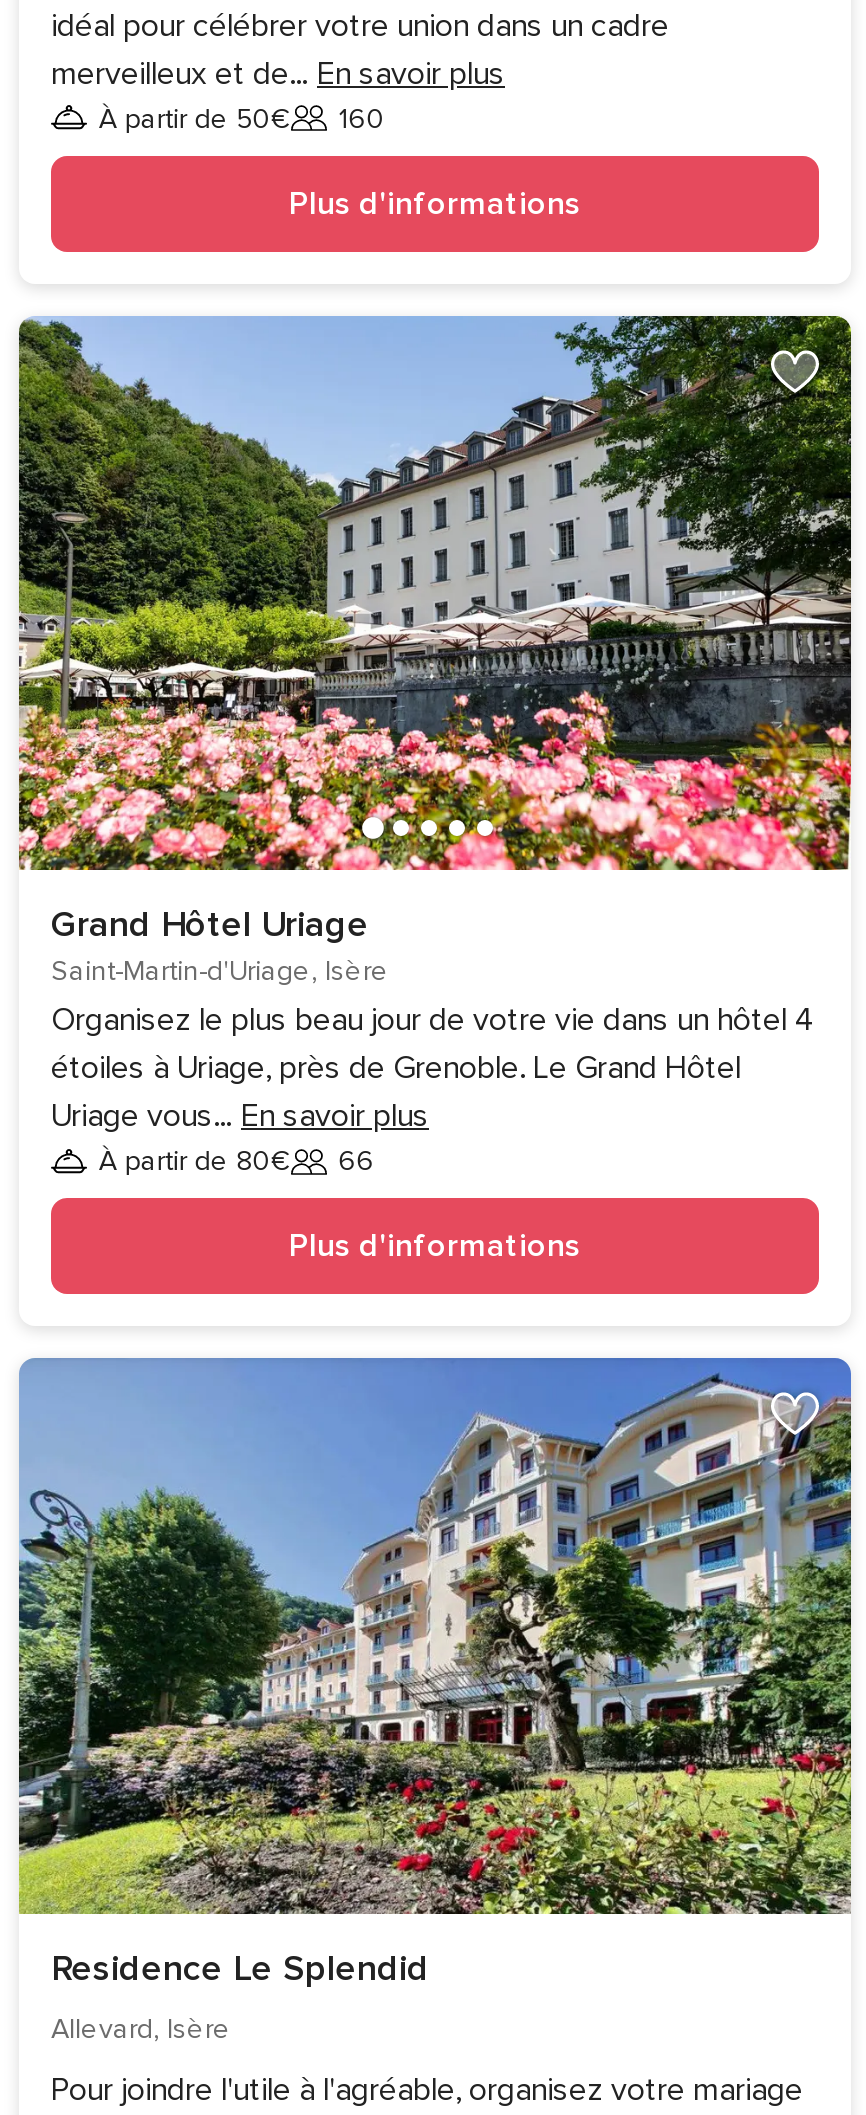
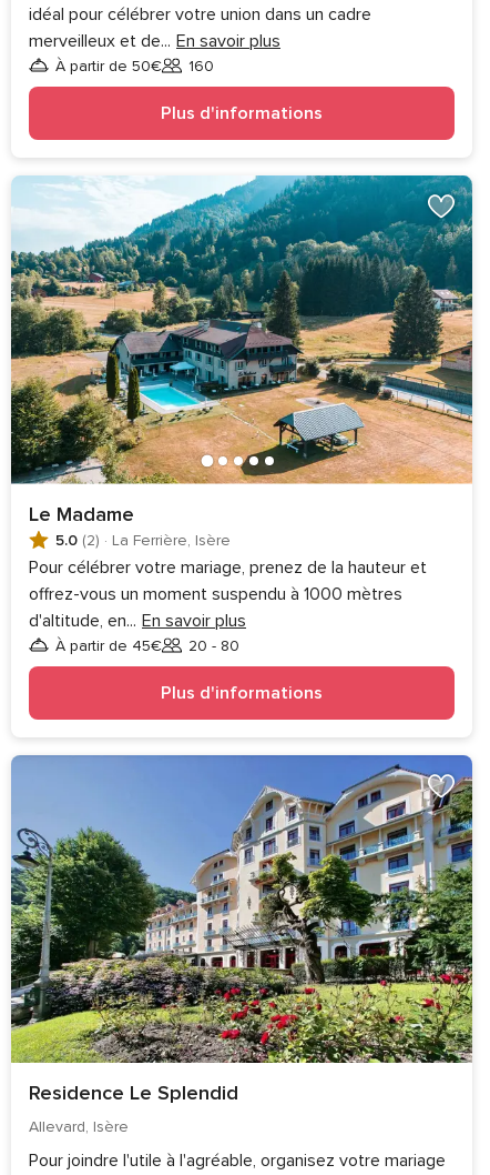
[17,314,853,1179] [image] | Grand Hôtel Uriage | Saint-Martin-d'Uriage, Isère | Organisez le plus beau jour de votre vie dans un hôtel 4 | étoiles à Uriage, près de Grenoble. Le Grand Hôtel | Uriage vous... En savoir plus | À partir de 80€ | 66 -> [10,174,473,655] [image] | Le Madame | 5.0 (2) · La Ferrière, Isère | Pour célébrer votre mariage, prenez de la hauteur et | offrez-vous un moment suspendu à 1000 mètres | d'altitude, en... En savoir plus | À partir de 45€ | 20 - 80

